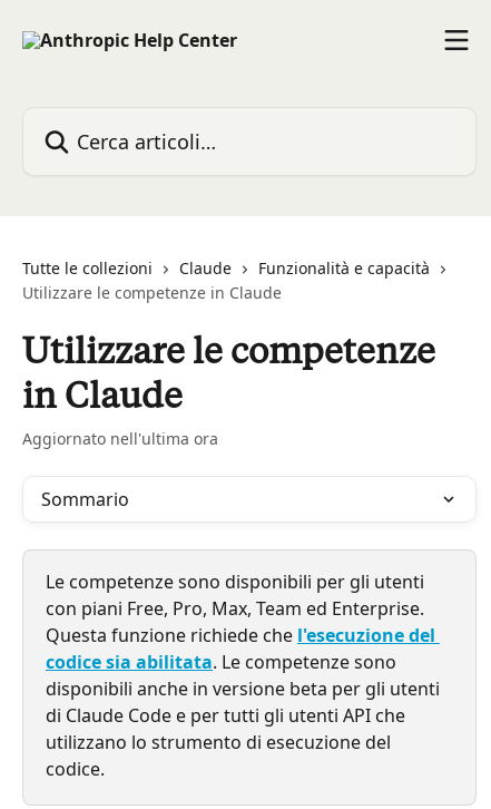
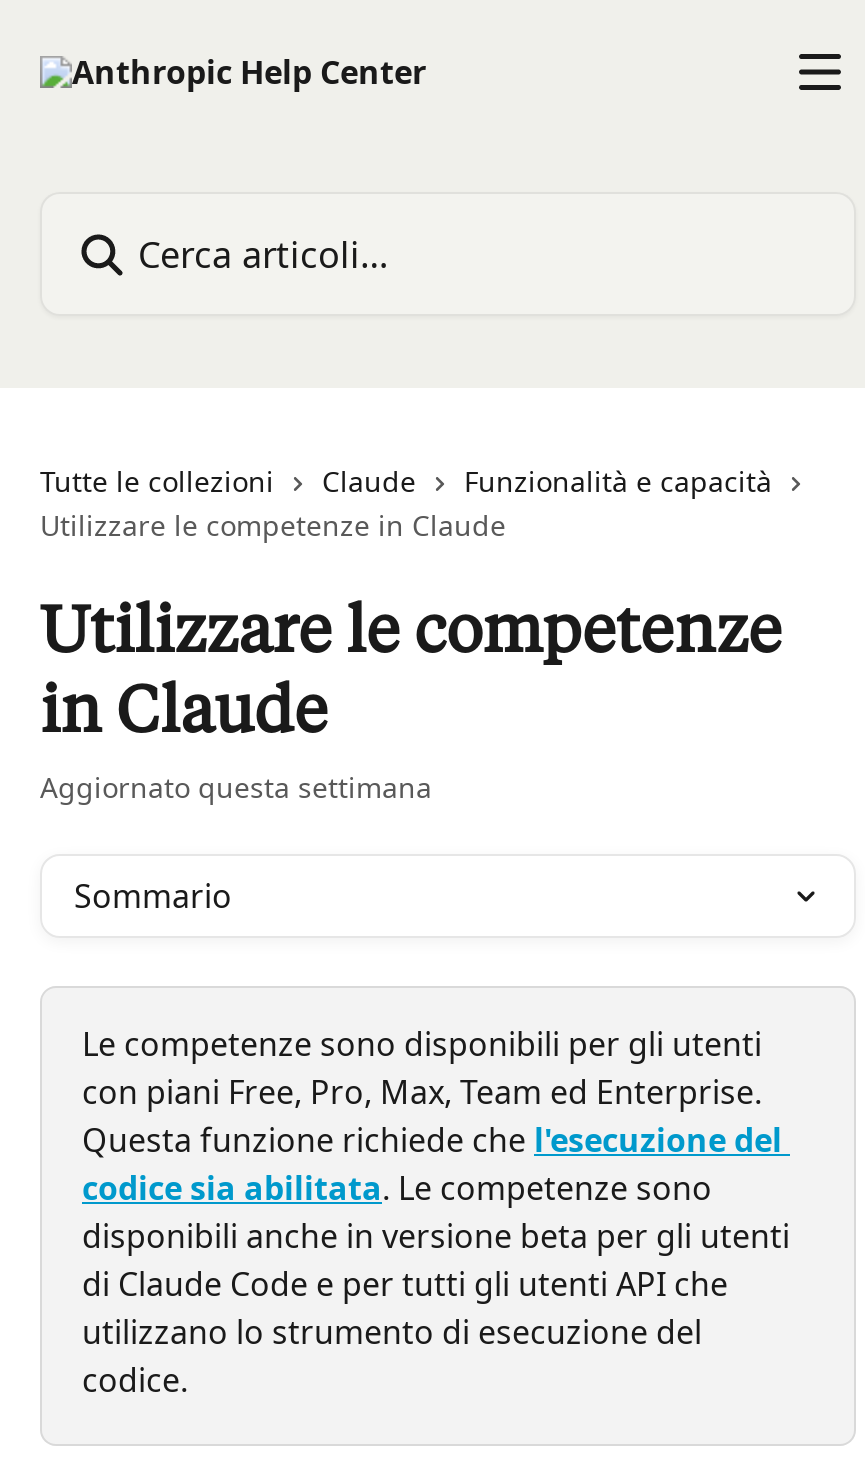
[22,428,218,449] Aggiornato nell'ultima ora -> [40,768,432,806] Aggiornato questa settimana

